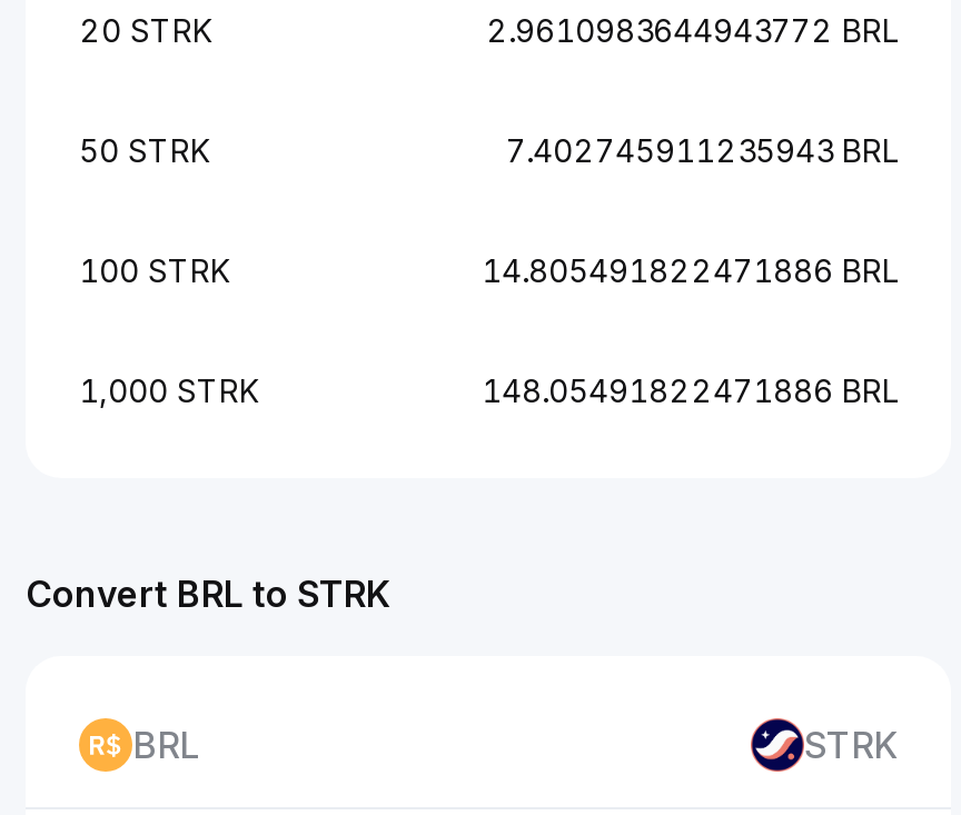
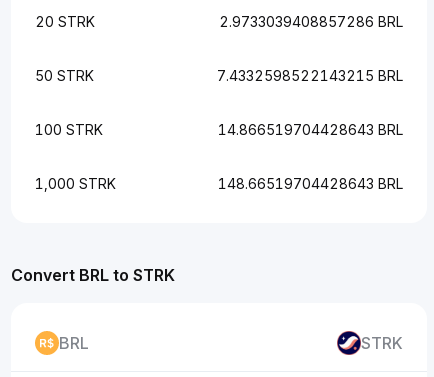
[486,11,898,49] 2.9610983644943772 BRL -> [219,13,403,30] 2.9733039408857286 BRL
[506,131,898,169] 7.402745911235943 BRL -> [217,67,403,84] 7.4332598522143215 BRL
[482,251,898,289] 14.805491822471886 BRL -> [218,121,403,138] 14.866519704428643 BRL
[482,371,898,409] 148.05491822471886 BRL -> [218,175,403,192] 148.66519704428643 BRL

